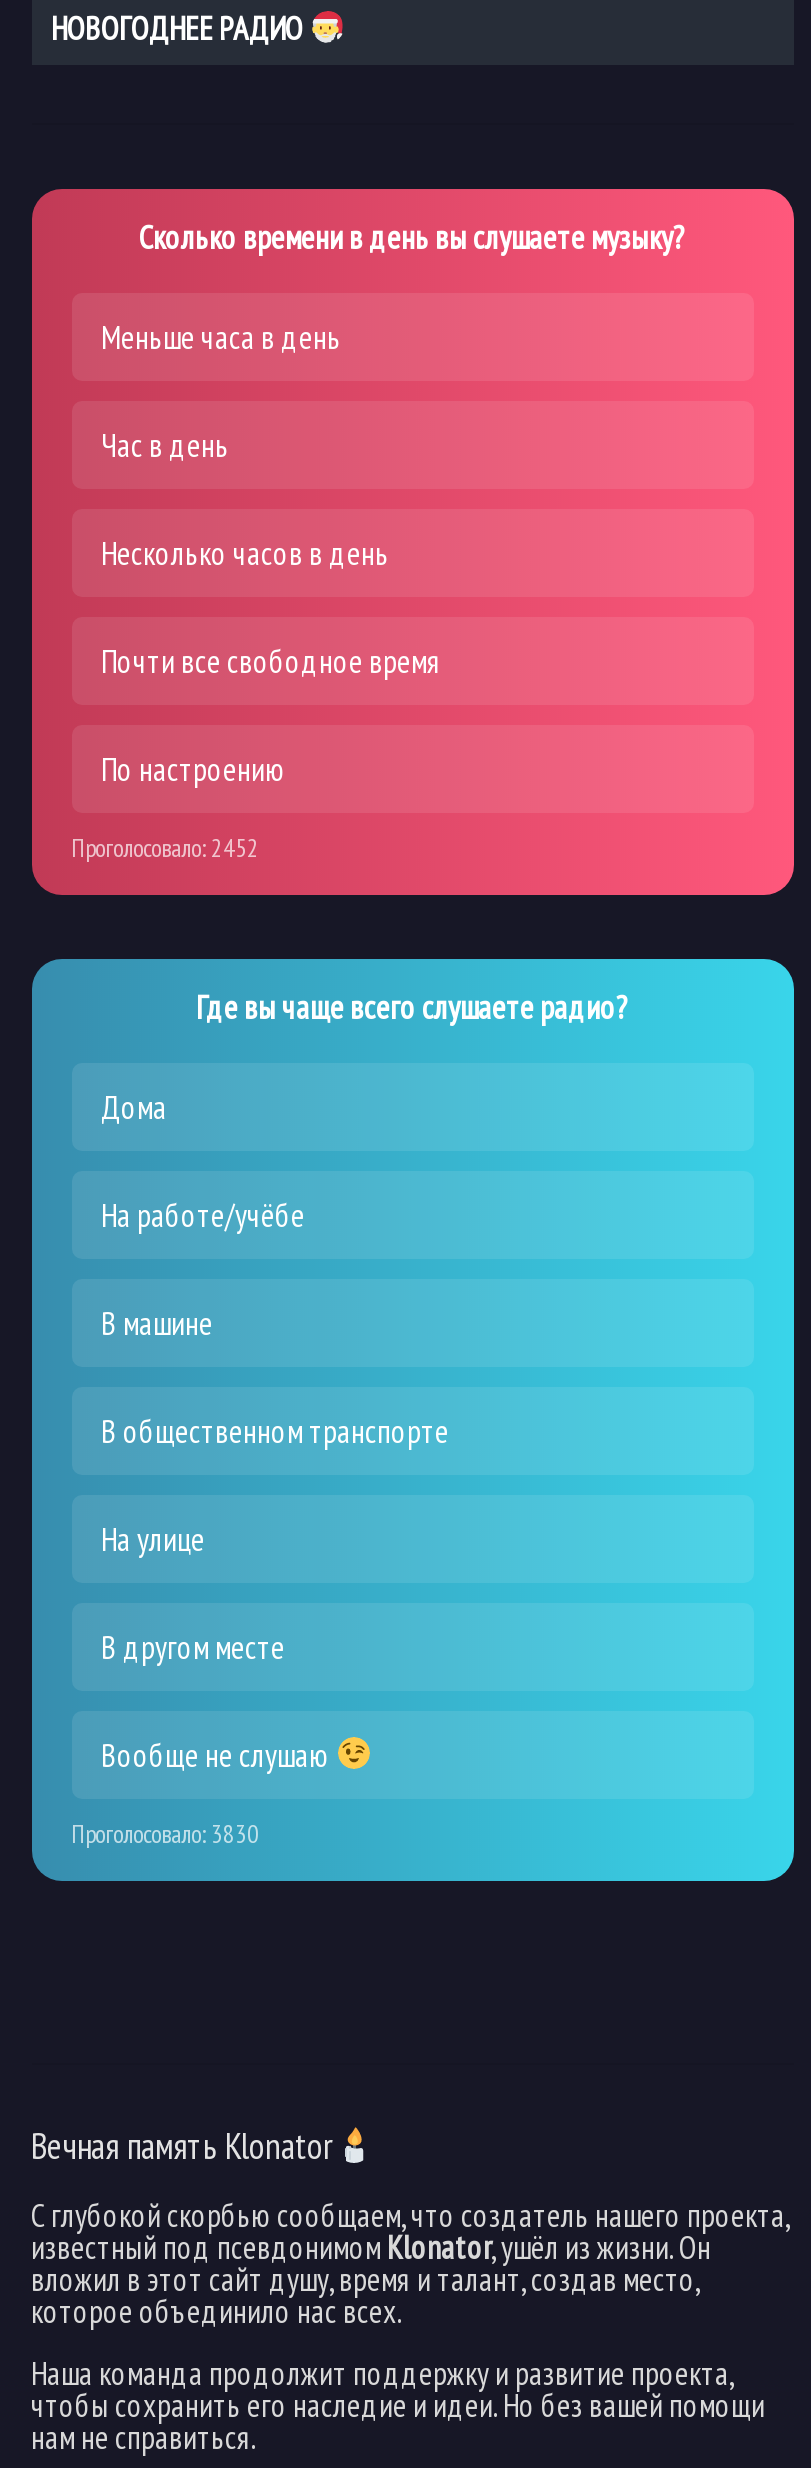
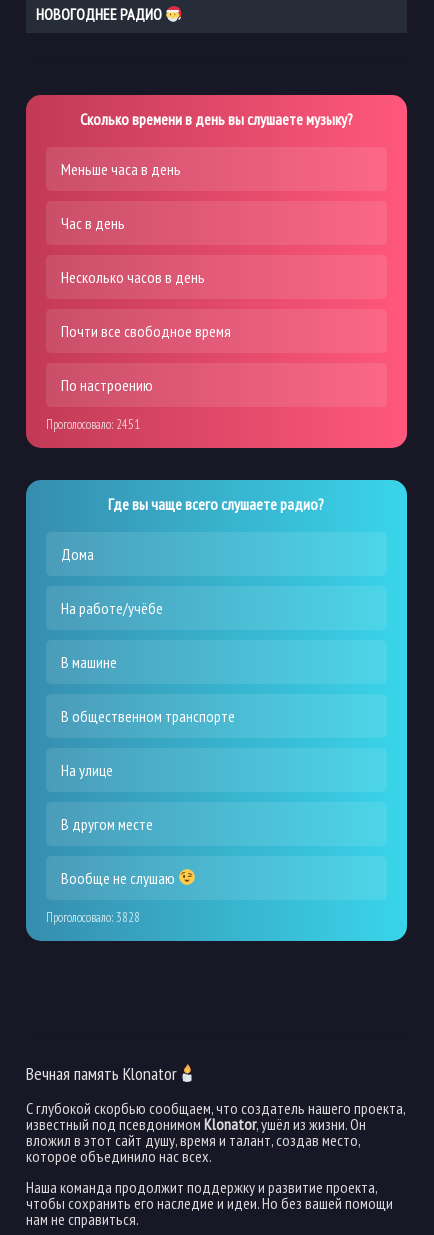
[71,831,259,865] Проголосовало: 2452 -> [45,416,139,433] Проголосовало: 2451
[71,1817,259,1851] Проголосовало: 3830 -> [45,909,139,926] Проголосовало: 3828

